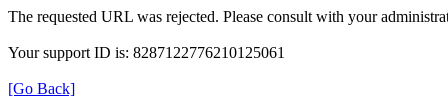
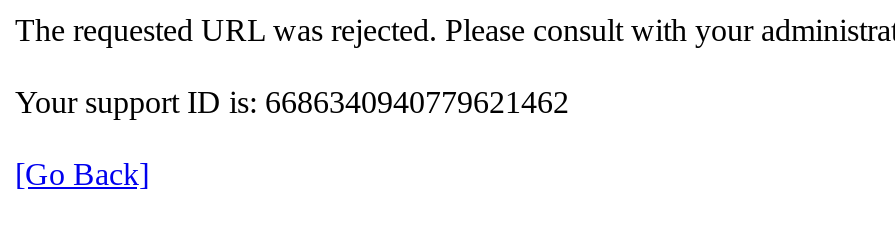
[8,44,285,61] Your support ID is: 8287122776210125061 -> [15,85,569,119] Your support ID is: 6686340940779621462

